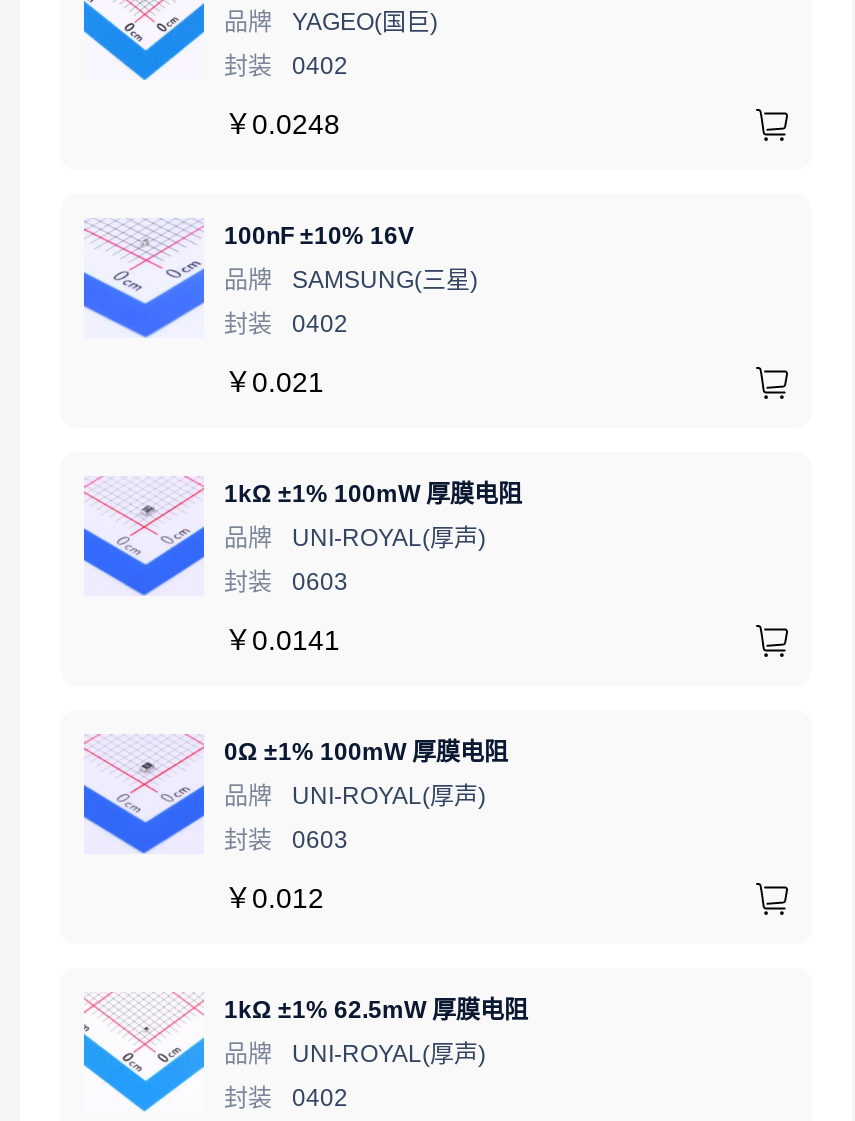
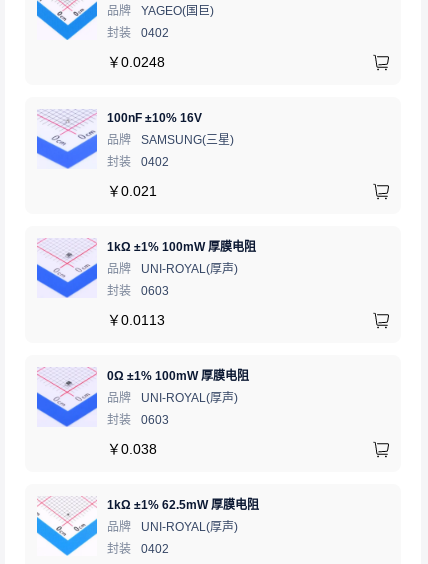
[224,624,340,656] ￥0.0141 -> [107,312,165,328] ￥0.0113
[224,882,324,914] ￥0.012 -> [107,441,157,457] ￥0.038

